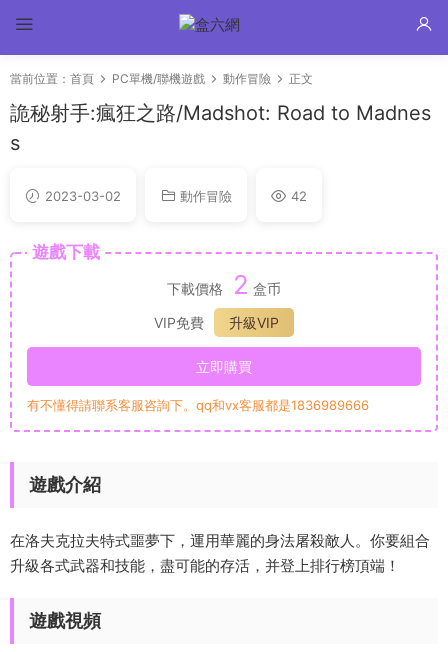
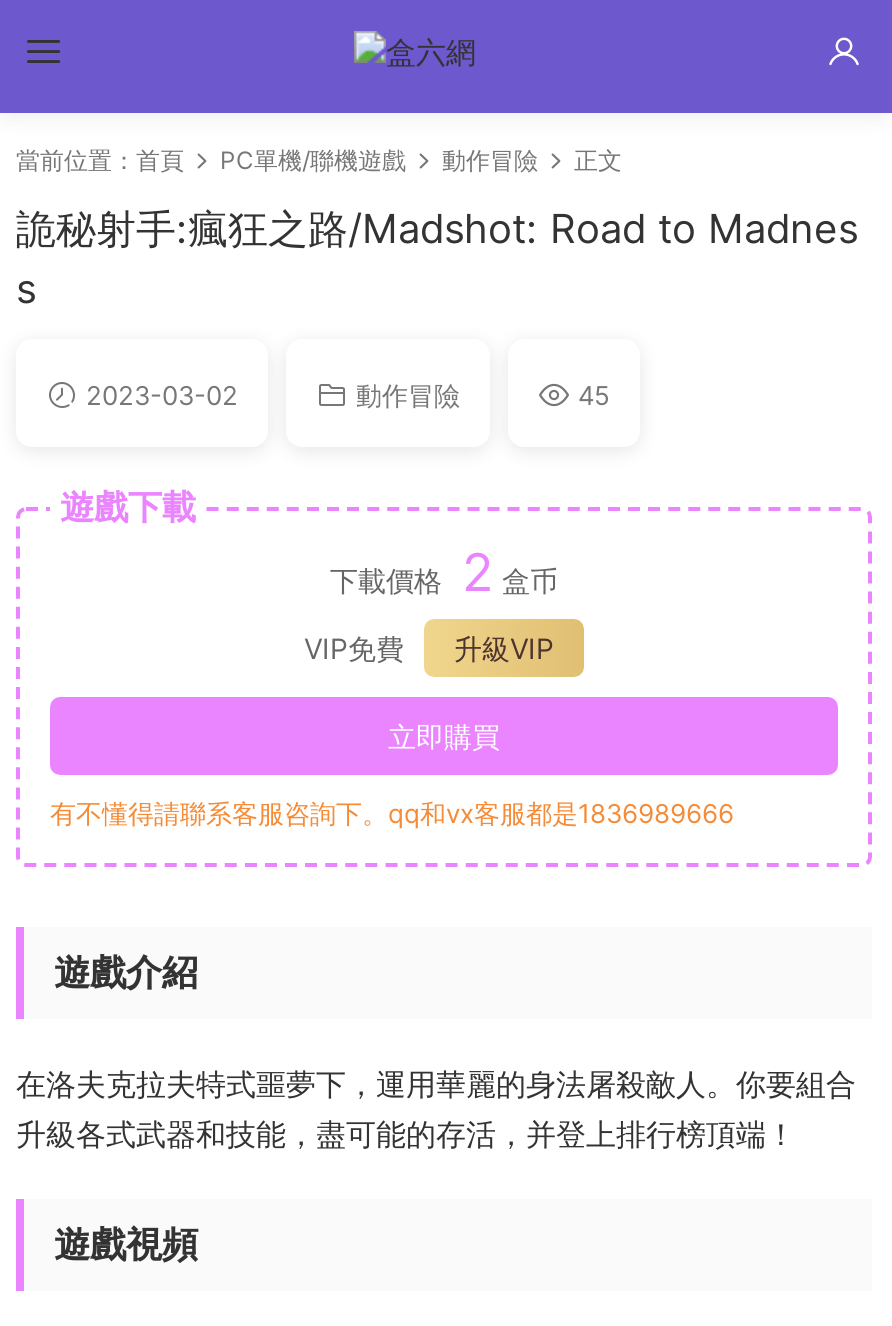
[287,188,307,204] 42 -> [570,379,610,411] 45

